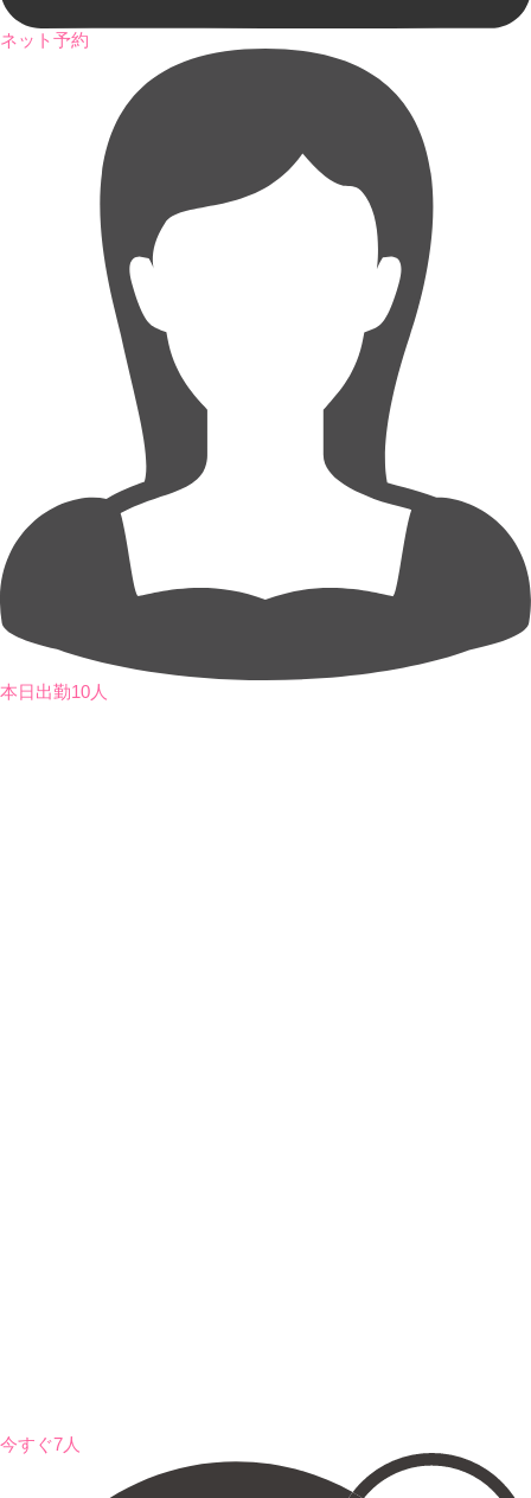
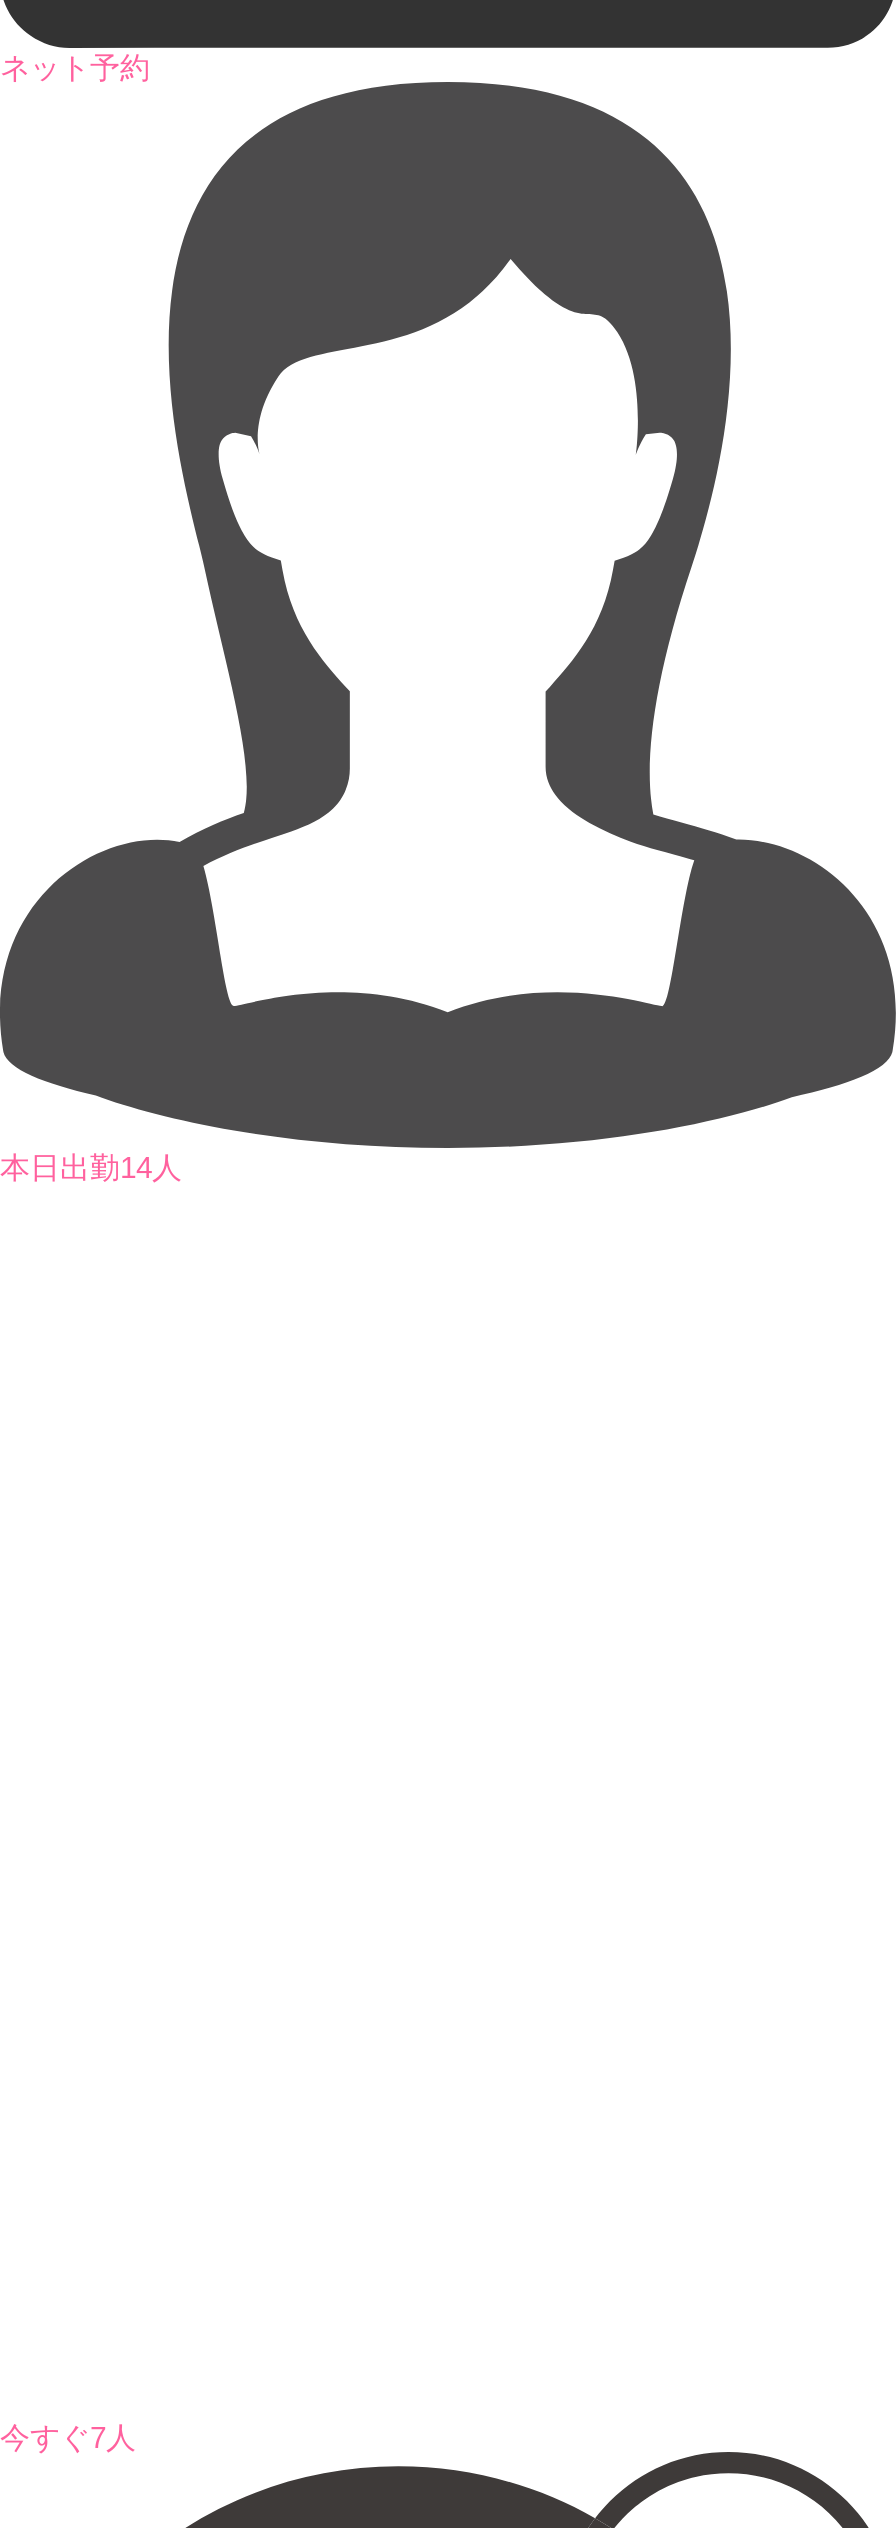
[0,681,108,701] 本日出勤10人 -> [0,1149,182,1183] 本日出勤14人

